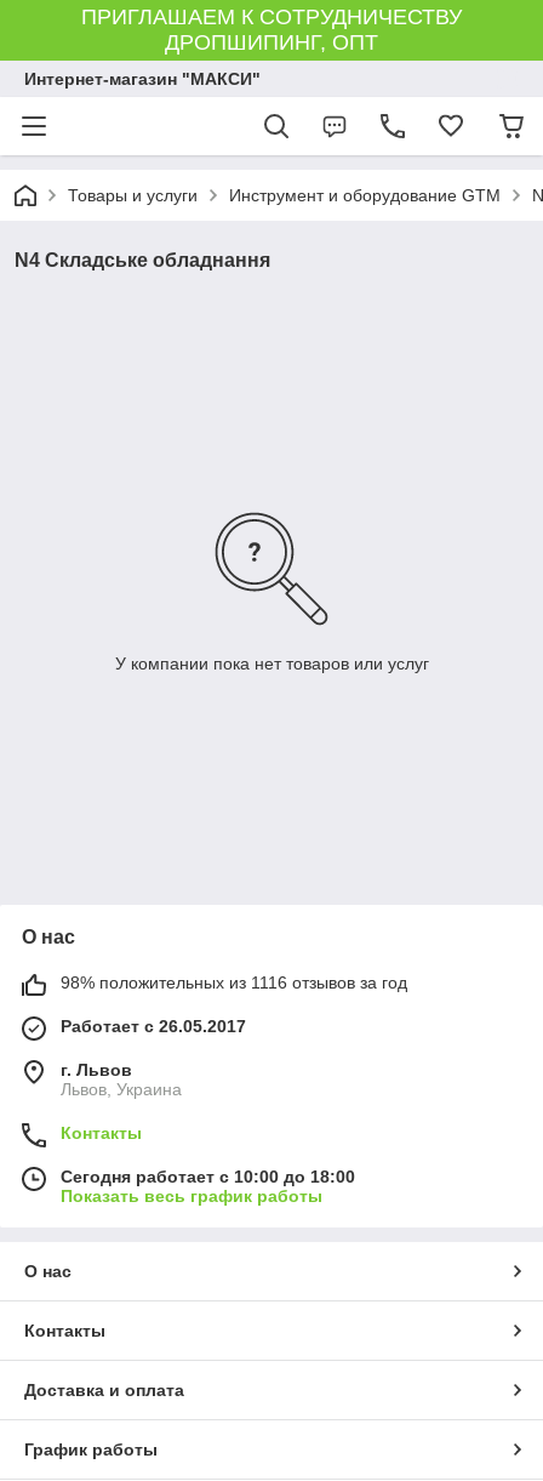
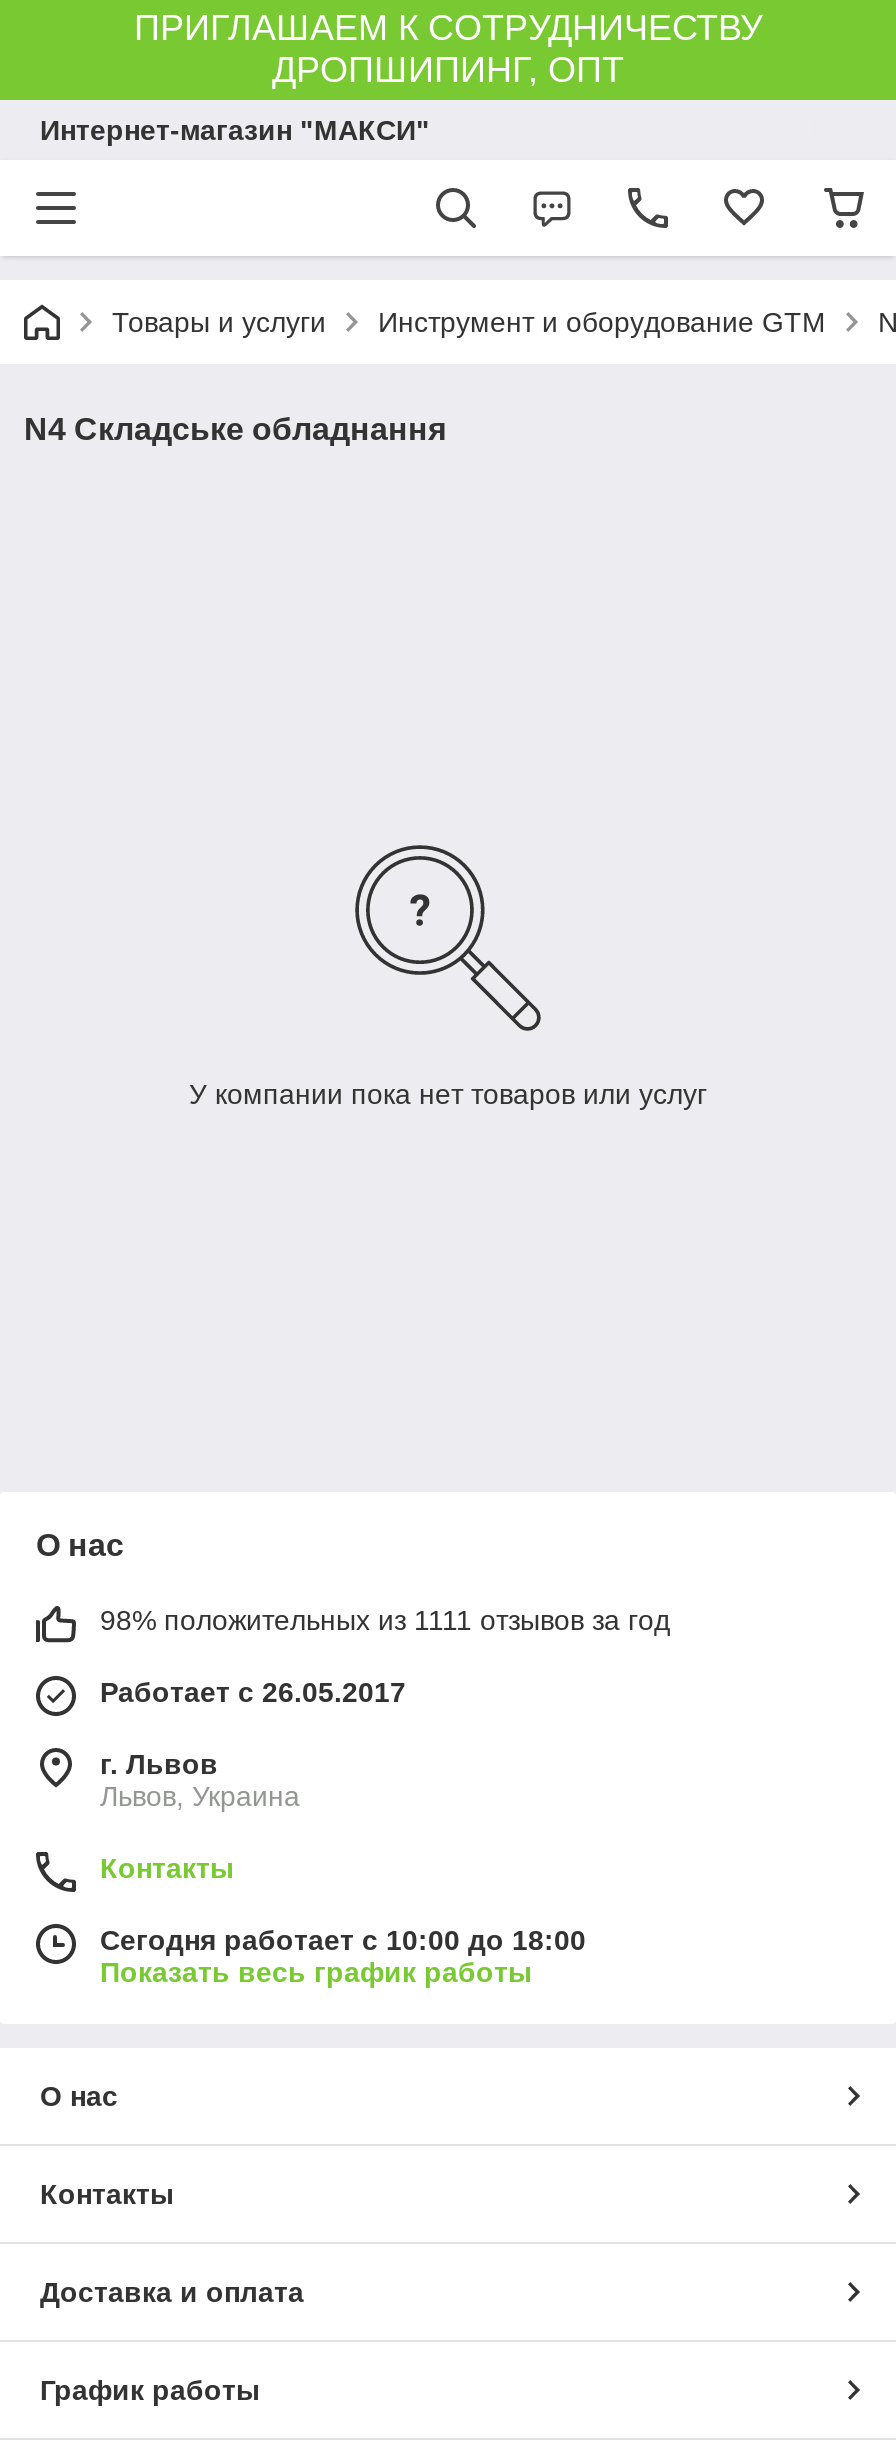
[61,973,407,993] 98% положительных из 1116 отзывов за год -> [100,1605,670,1637] 98% положительных из 1111 отзывов за год

